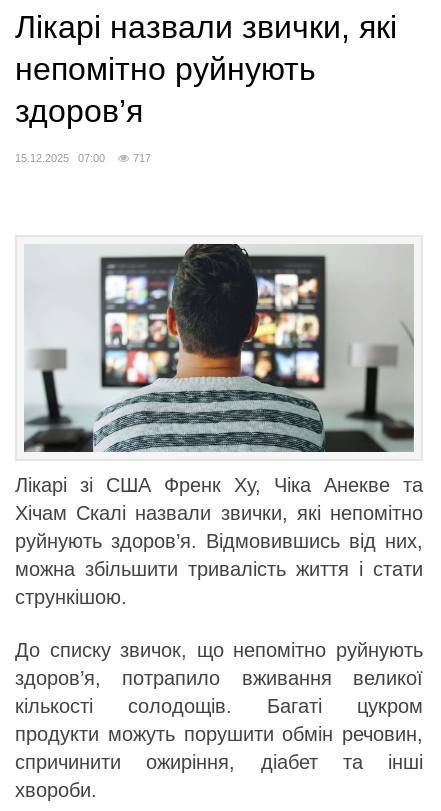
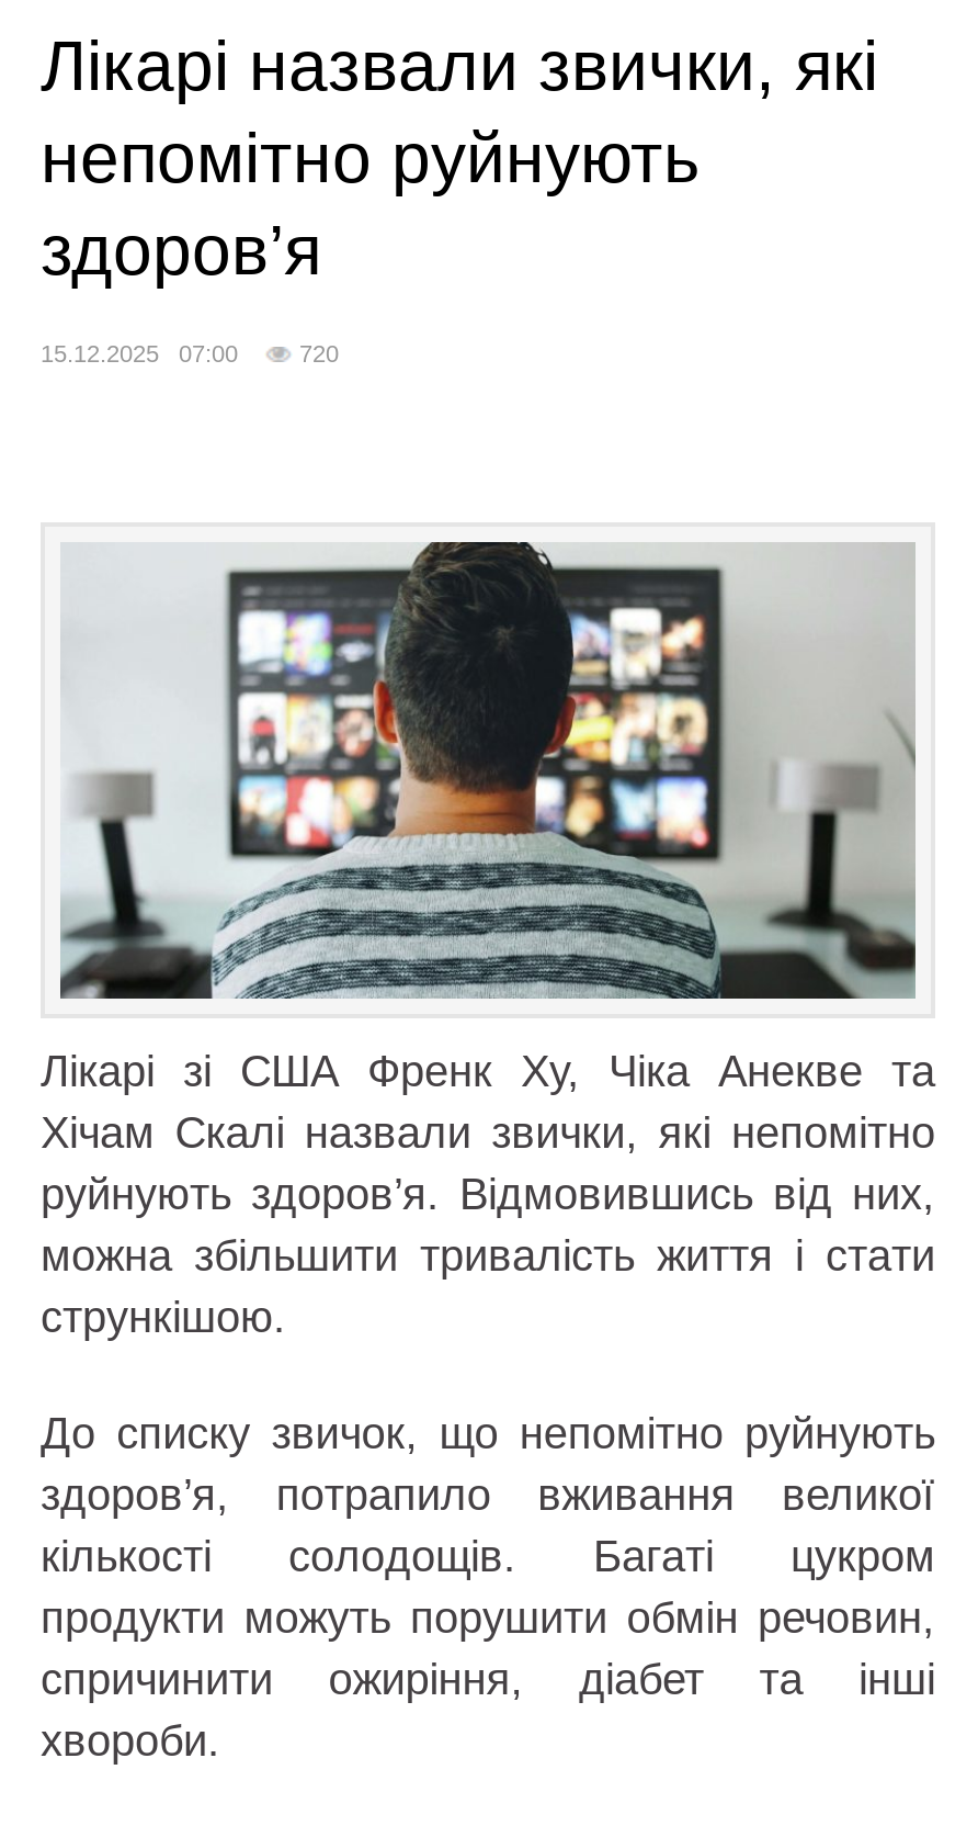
[15,152,151,164] 15.12.2025 07:00 717 -> [41,340,339,367] 15.12.2025 07:00 720

